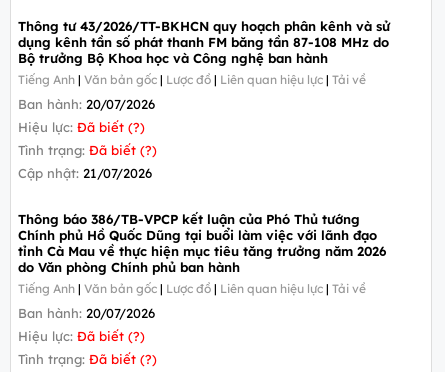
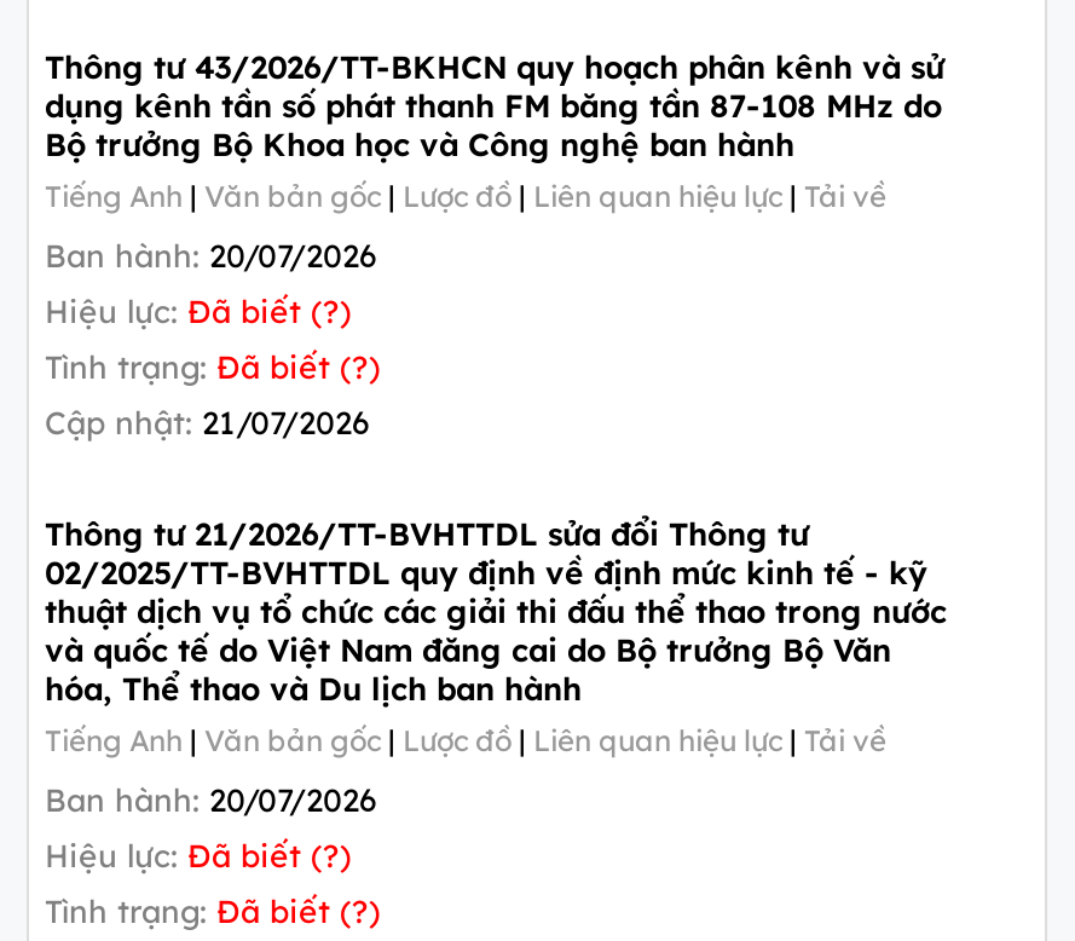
[17,211,385,275] Thông báo 386/TB-VPCP kết luận của Phó Thủ tướng | Chính phủ Hồ Quốc Dũng tại buổi làm việc với lãnh đạo | tỉnh Cà Mau về thực hiện mục tiêu tăng trưởng năm 2026 | do Văn phòng Chính phủ ban hành -> [45,513,947,707] Thông tư 21/2026/TT-BVHTTDL sửa đổi Thông tư | 02/2025/TT-BVHTTDL quy định về định mức kinh tế - kỹ | thuật dịch vụ tổ chức các giải thi đấu thể thao trong nước | và quốc tế do Việt Nam đăng cai do Bộ trưởng Bộ Văn | hóa, Thể thao và Du lịch ban hành

